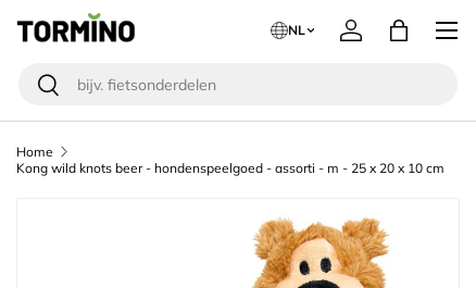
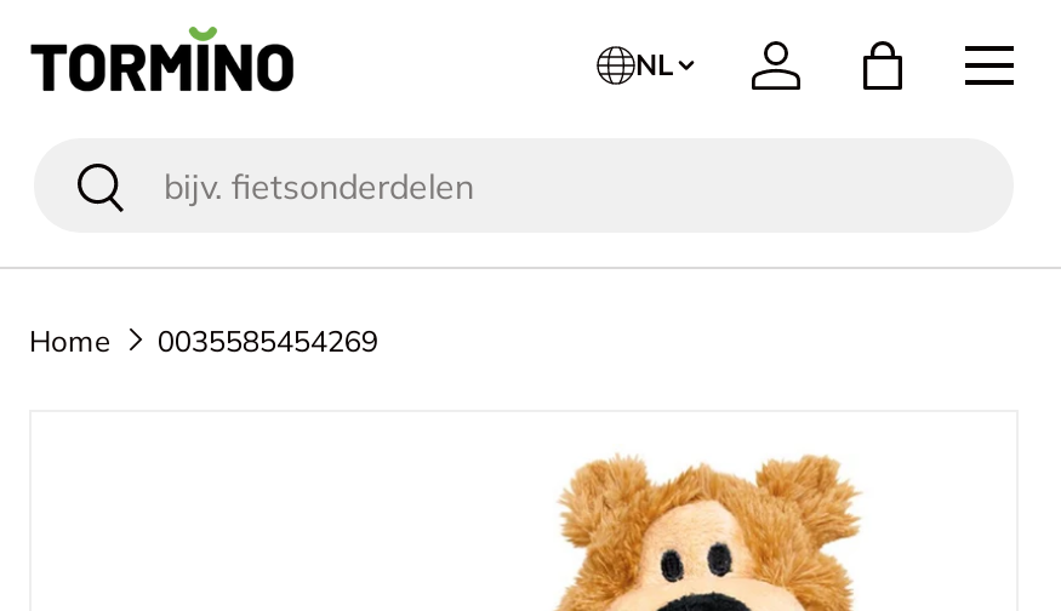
[16,160,444,176] Kong wild knots beer - hondenspeelgoed - assorti - m - 25 x 20 x 10 cm -> [157,321,378,358] 0035585454269

